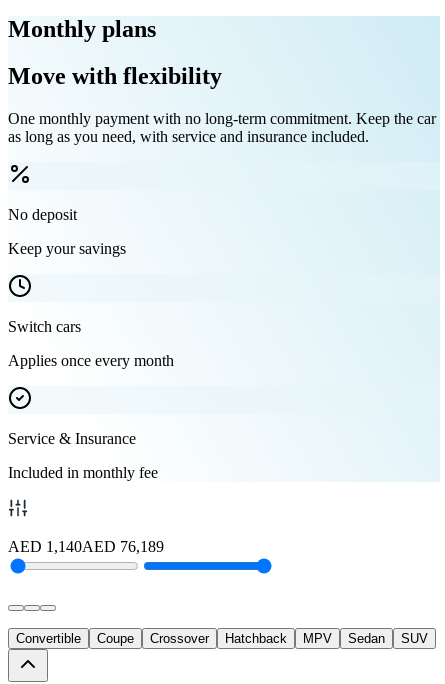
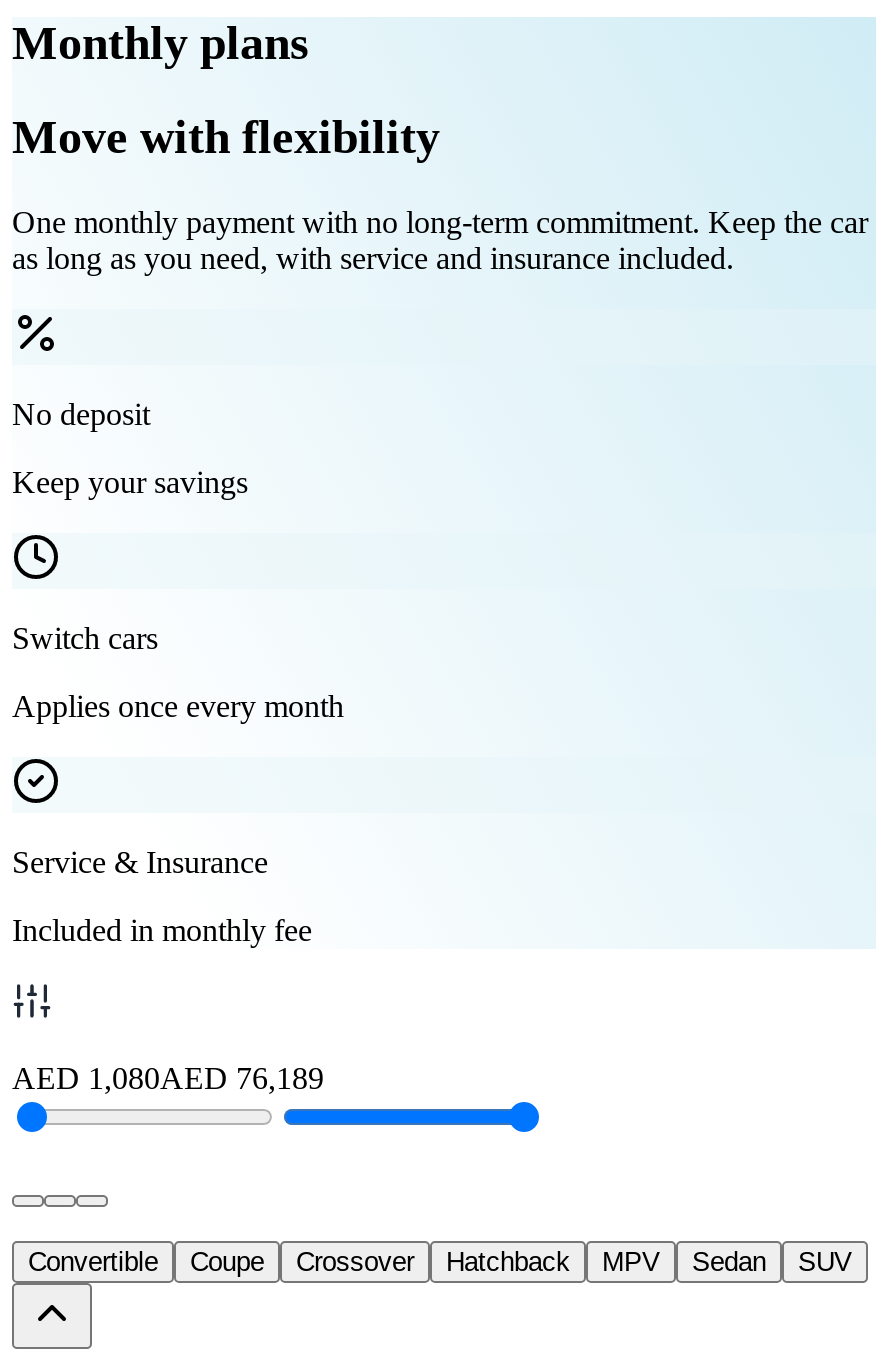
[8,538,164,555] AED 1,140AED 76,189 -> [12,1060,324,1094] AED 1,080AED 76,189

